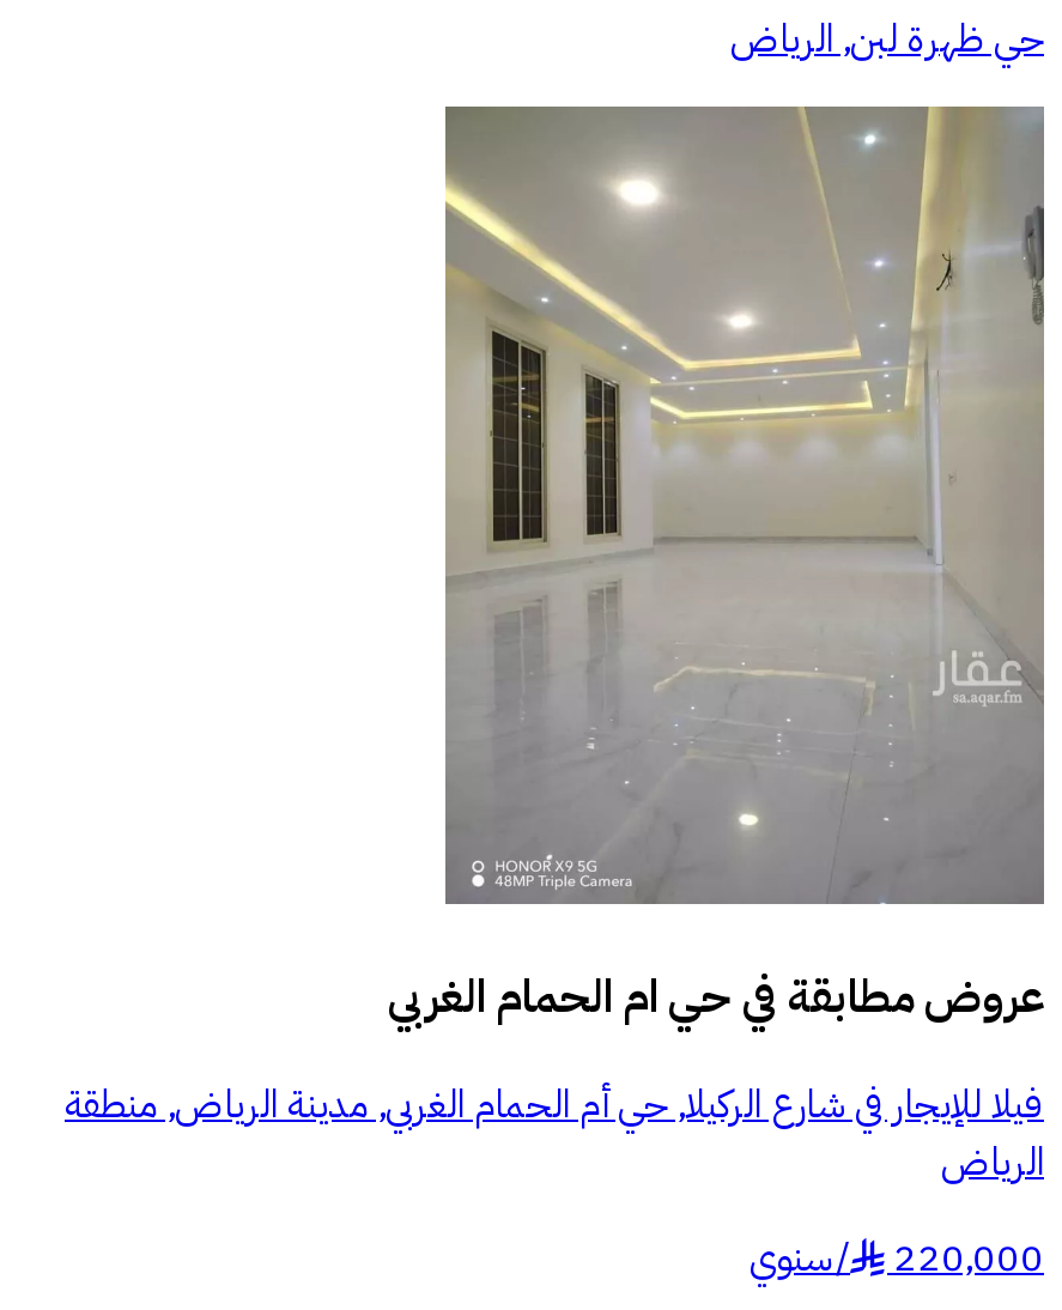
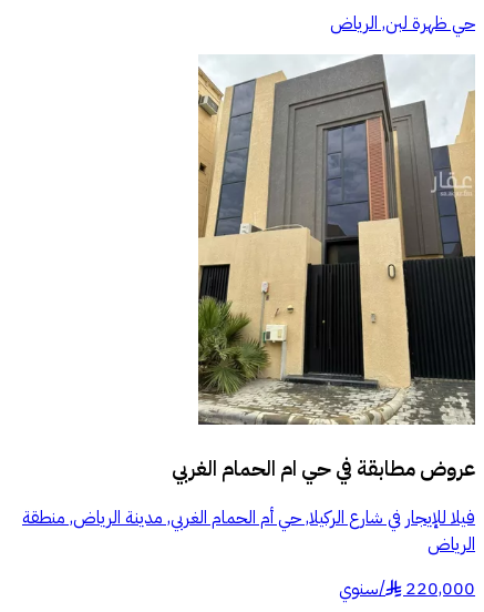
[443,105,1046,905] [image] -> [197,57,475,425] [image]

